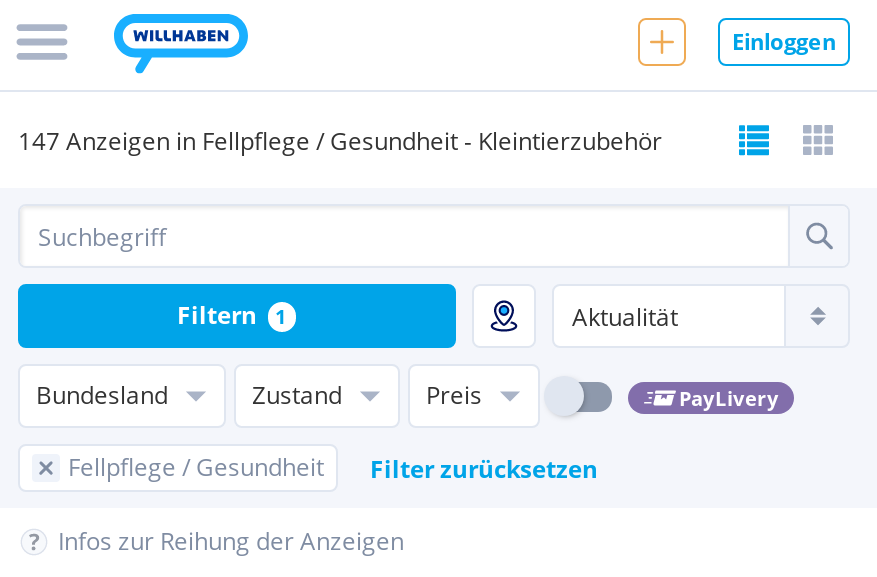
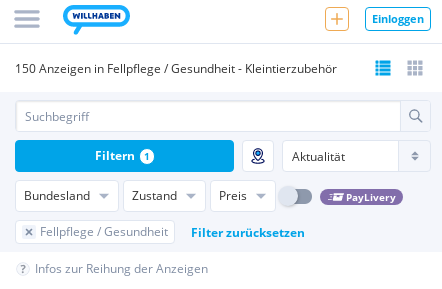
[18,123,662,157] 147 Anzeigen in Fellpflege / Gesundheit - Kleintierzubehör -> [15,59,337,76] 150 Anzeigen in Fellpflege / Gesundheit - Kleintierzubehör

